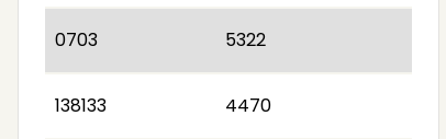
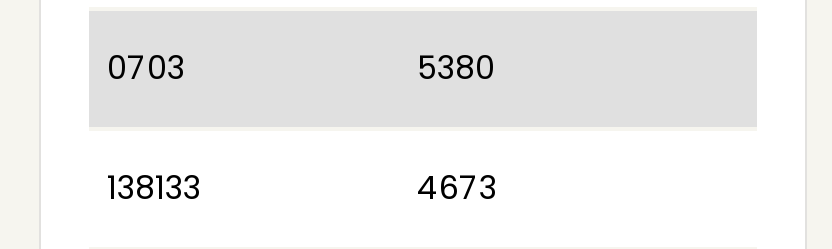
[225,27,266,53] 5322 -> [417,45,495,91] 5380
[225,93,271,118] 4470 -> [417,165,497,211] 4673

